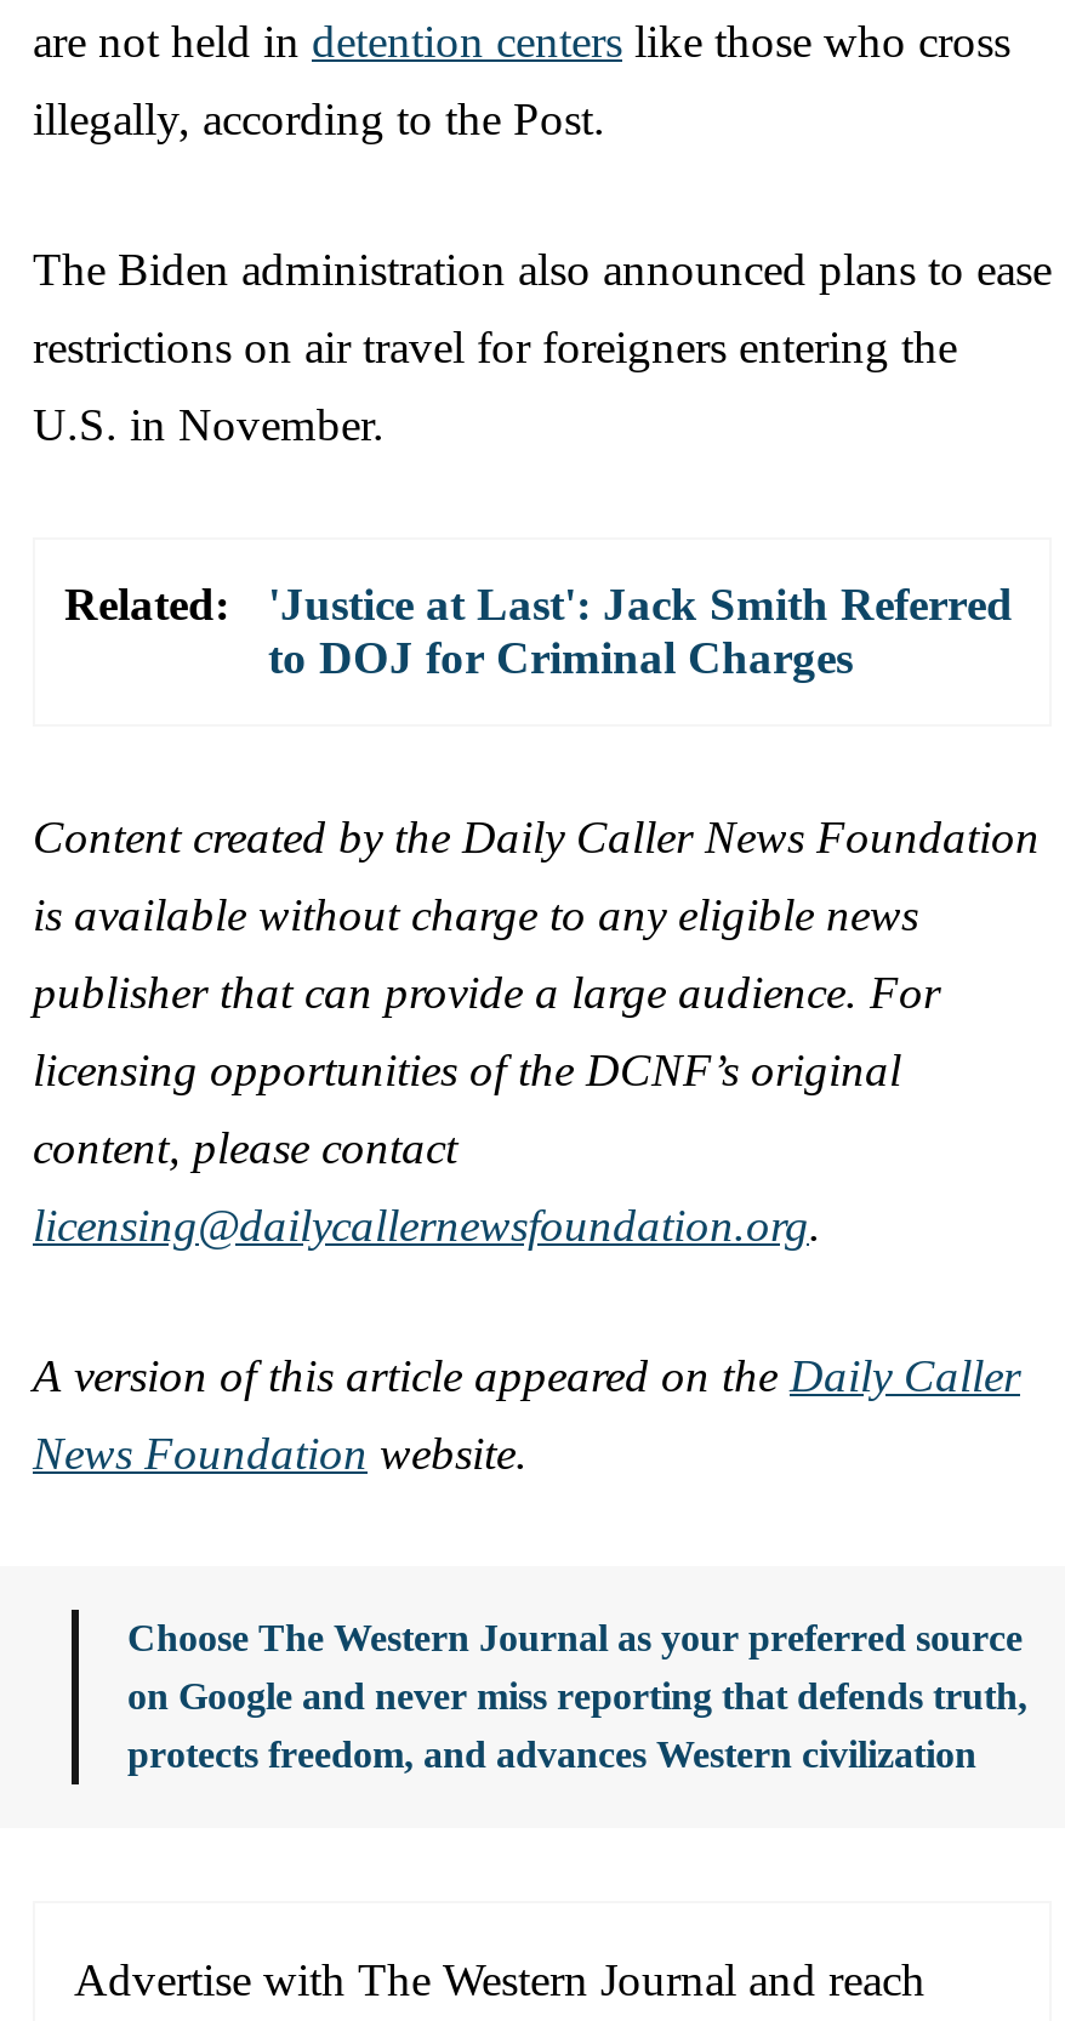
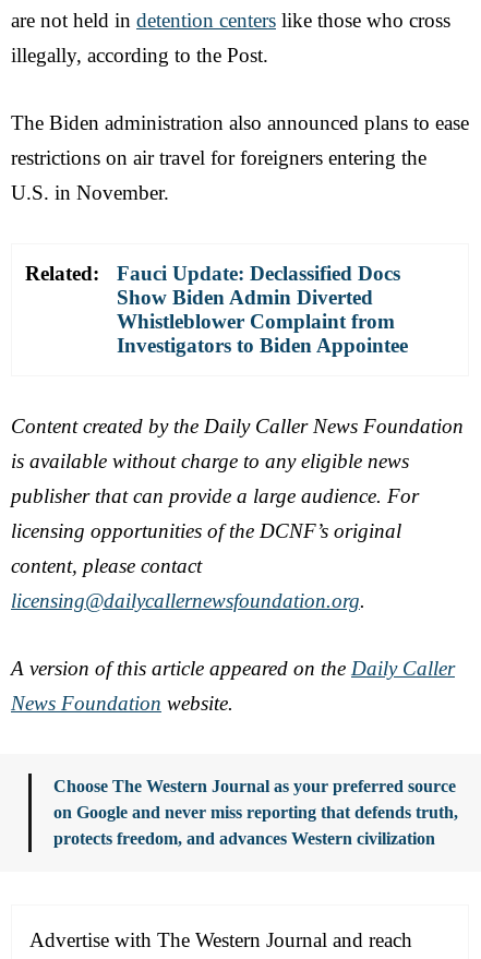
[268,578,1013,682] 'Justice at Last': Jack Smith Referred | to DOJ for Criminal Charges -> [117,261,408,356] Fauci Update: Declassified Docs | Show Biden Admin Diverted | Whistleblower Complaint from | Investigators to Biden Appointee

